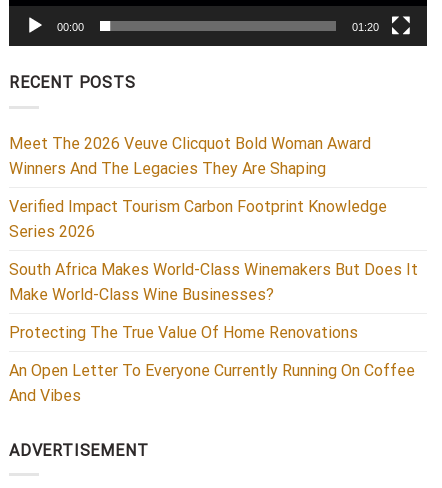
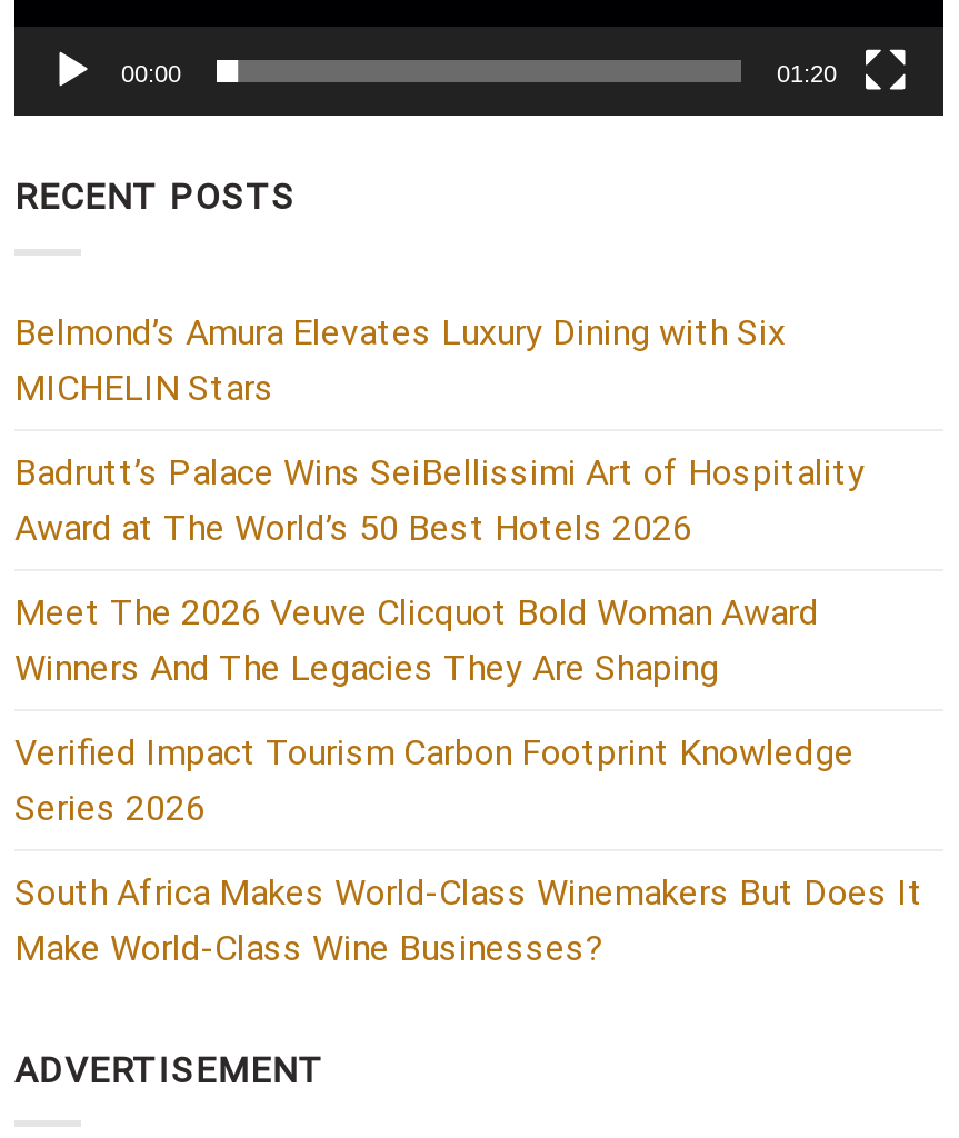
none -> [14,310,866,548] Belmond’s Amura Elevates Luxury Dining with Six | MICHELIN Stars | Badrutt’s Palace Wins SeiBellissimi Art of Hospitality | Award at The World’s 50 Best Hotels 2026
moved [9,133,418,303] -> [14,590,923,968]: Meet The 2026 Veuve Clicquot Bold Woman Award | Winners And The Legacies They Are Shaping | Verified Impact Tourism Carbon Footprint Knowledge | Series 2026 | South Africa Makes World-Class Winemakers But Does It | Make World-Class Wine Businesses?
[9,322,415,404] Protecting The True Value Of Home Renovations | An Open Letter To Everyone Currently Running On Coffee | And Vibes -> none

